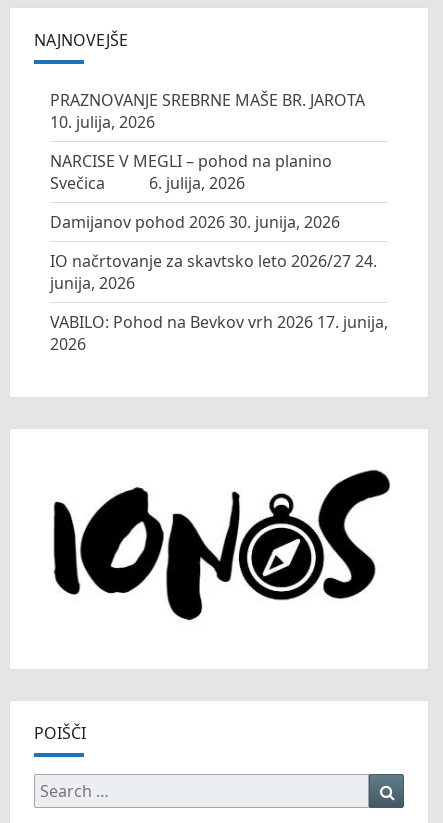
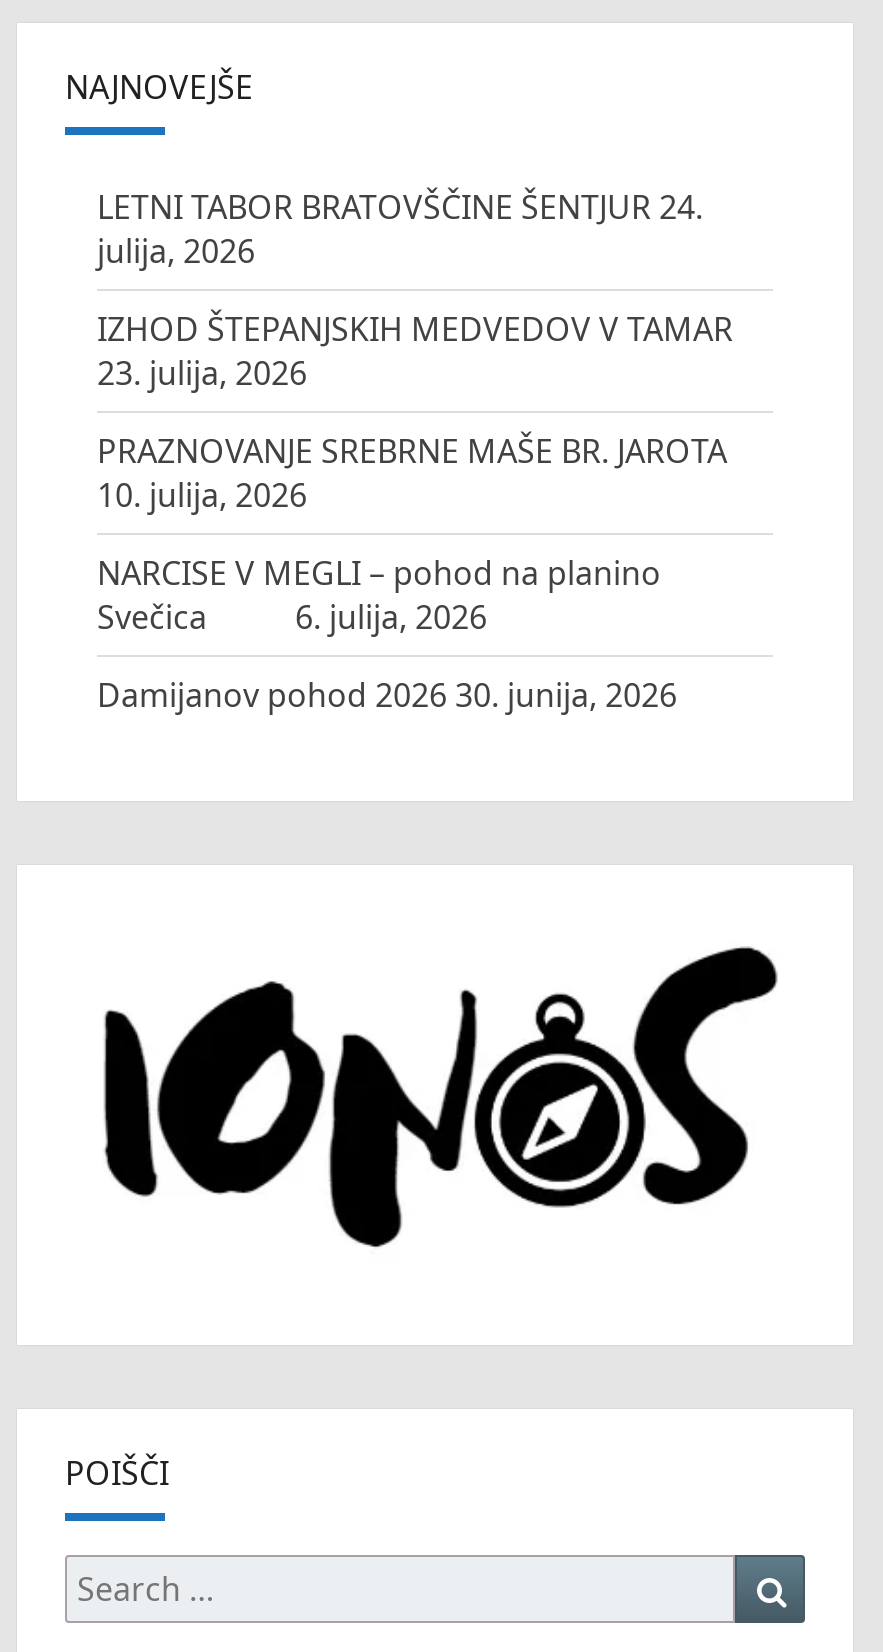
none -> [97,185,733,395] LETNI TABOR BRATOVŠČINE ŠENTJUR 24. | julija, 2026 | IZHOD ŠTEPANJSKIH MEDVEDOV V TAMAR | 23. julija, 2026
moved [50,89,365,233] -> [97,429,727,717]: PRAZNOVANJE SREBRNE MAŠE BR. JAROTA | 10. julija, 2026 | NARCISE V MEGLI – pohod na planino | Svečica 6. julija, 2026 | Damijanov pohod 2026 30. junija, 2026
[50,250,388,355] IO načrtovanje za skavtsko leto 2026/27 24. | junija, 2026 | VABILO: Pohod na Bevkov vrh 2026 17. junija, | 2026 -> none

